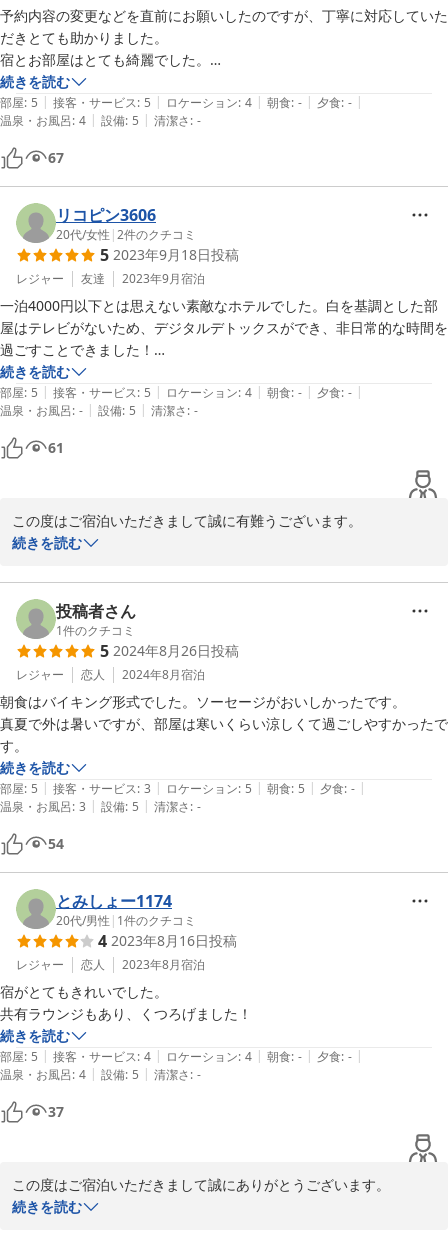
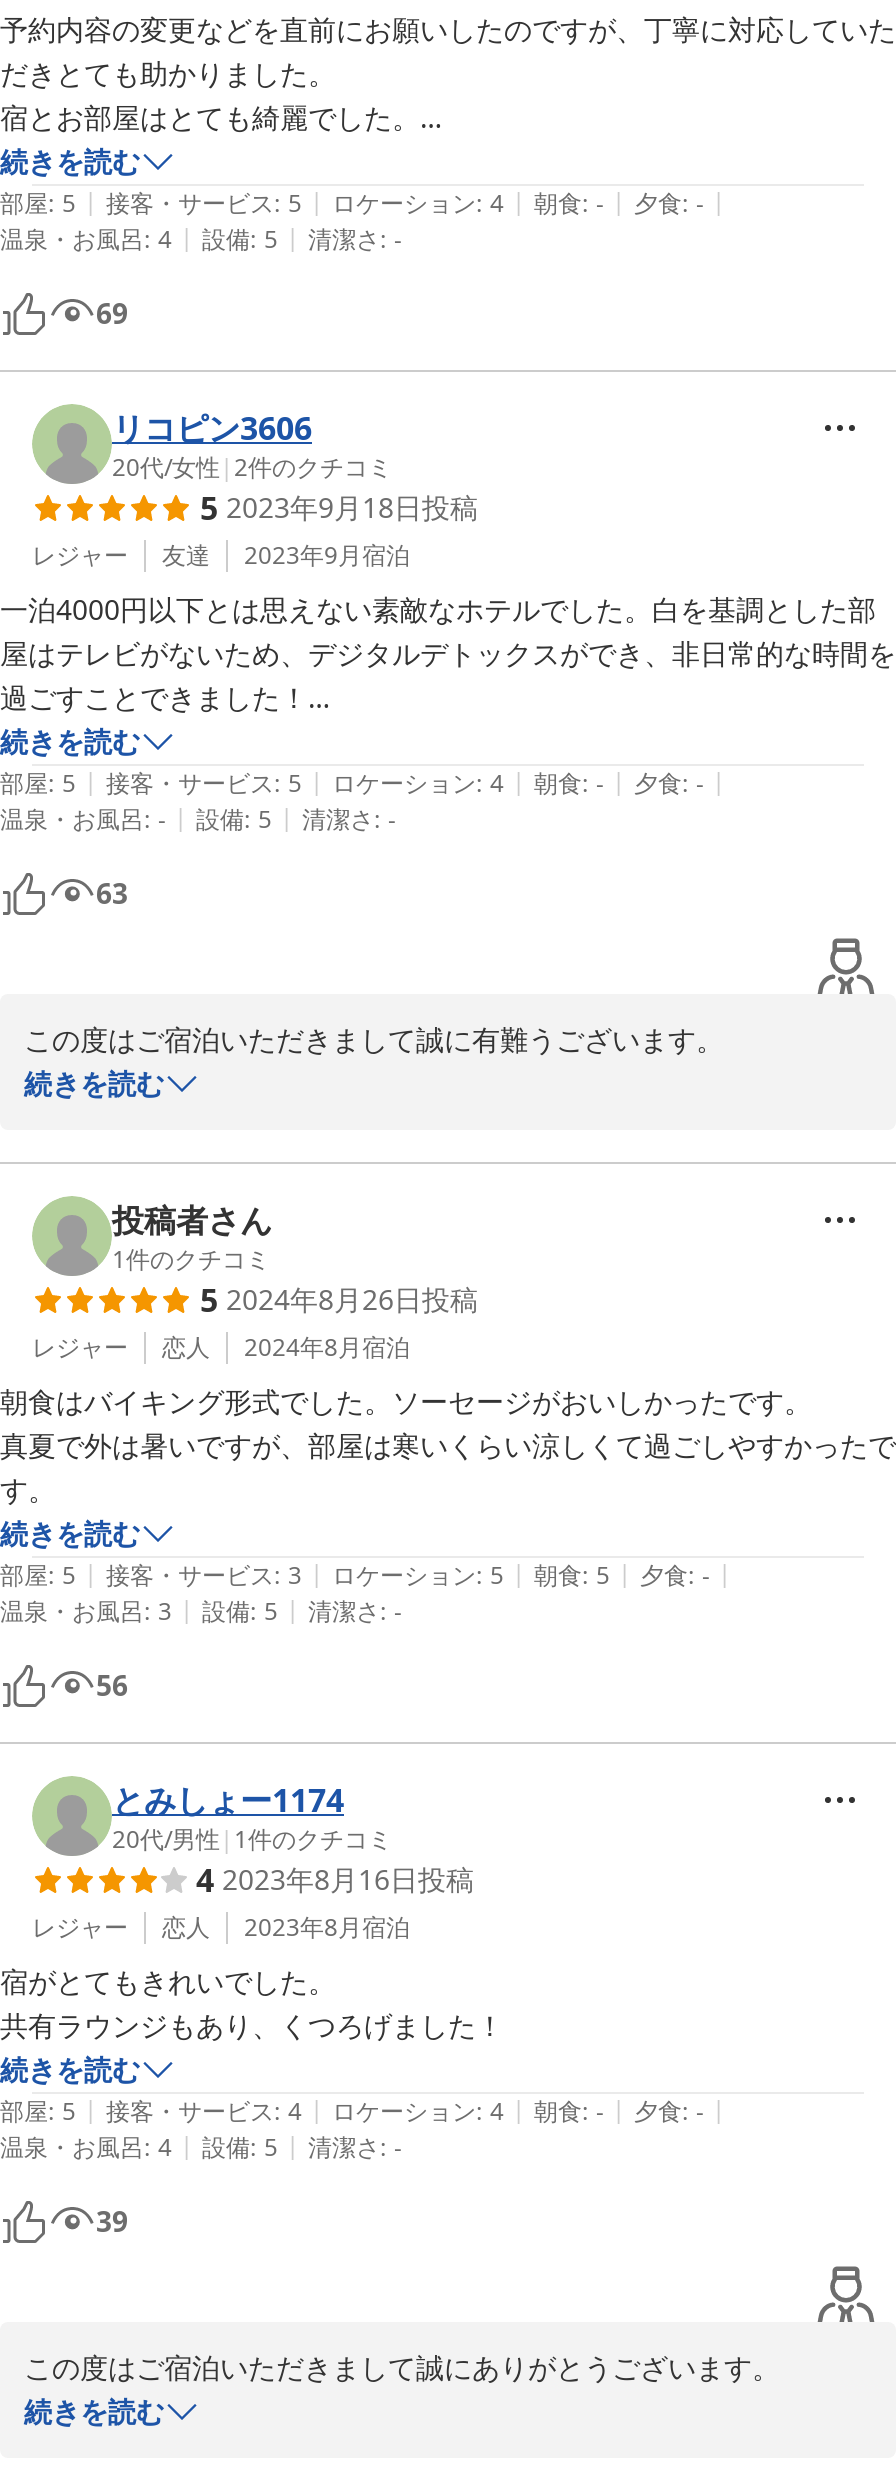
[48,148,64,167] 67 -> [96,294,128,332] 69
[48,438,64,457] 61 -> [96,874,128,912] 63
[48,834,64,853] 54 -> [96,1666,128,1704] 56
[48,1102,64,1121] 37 -> [96,2202,128,2240] 39

